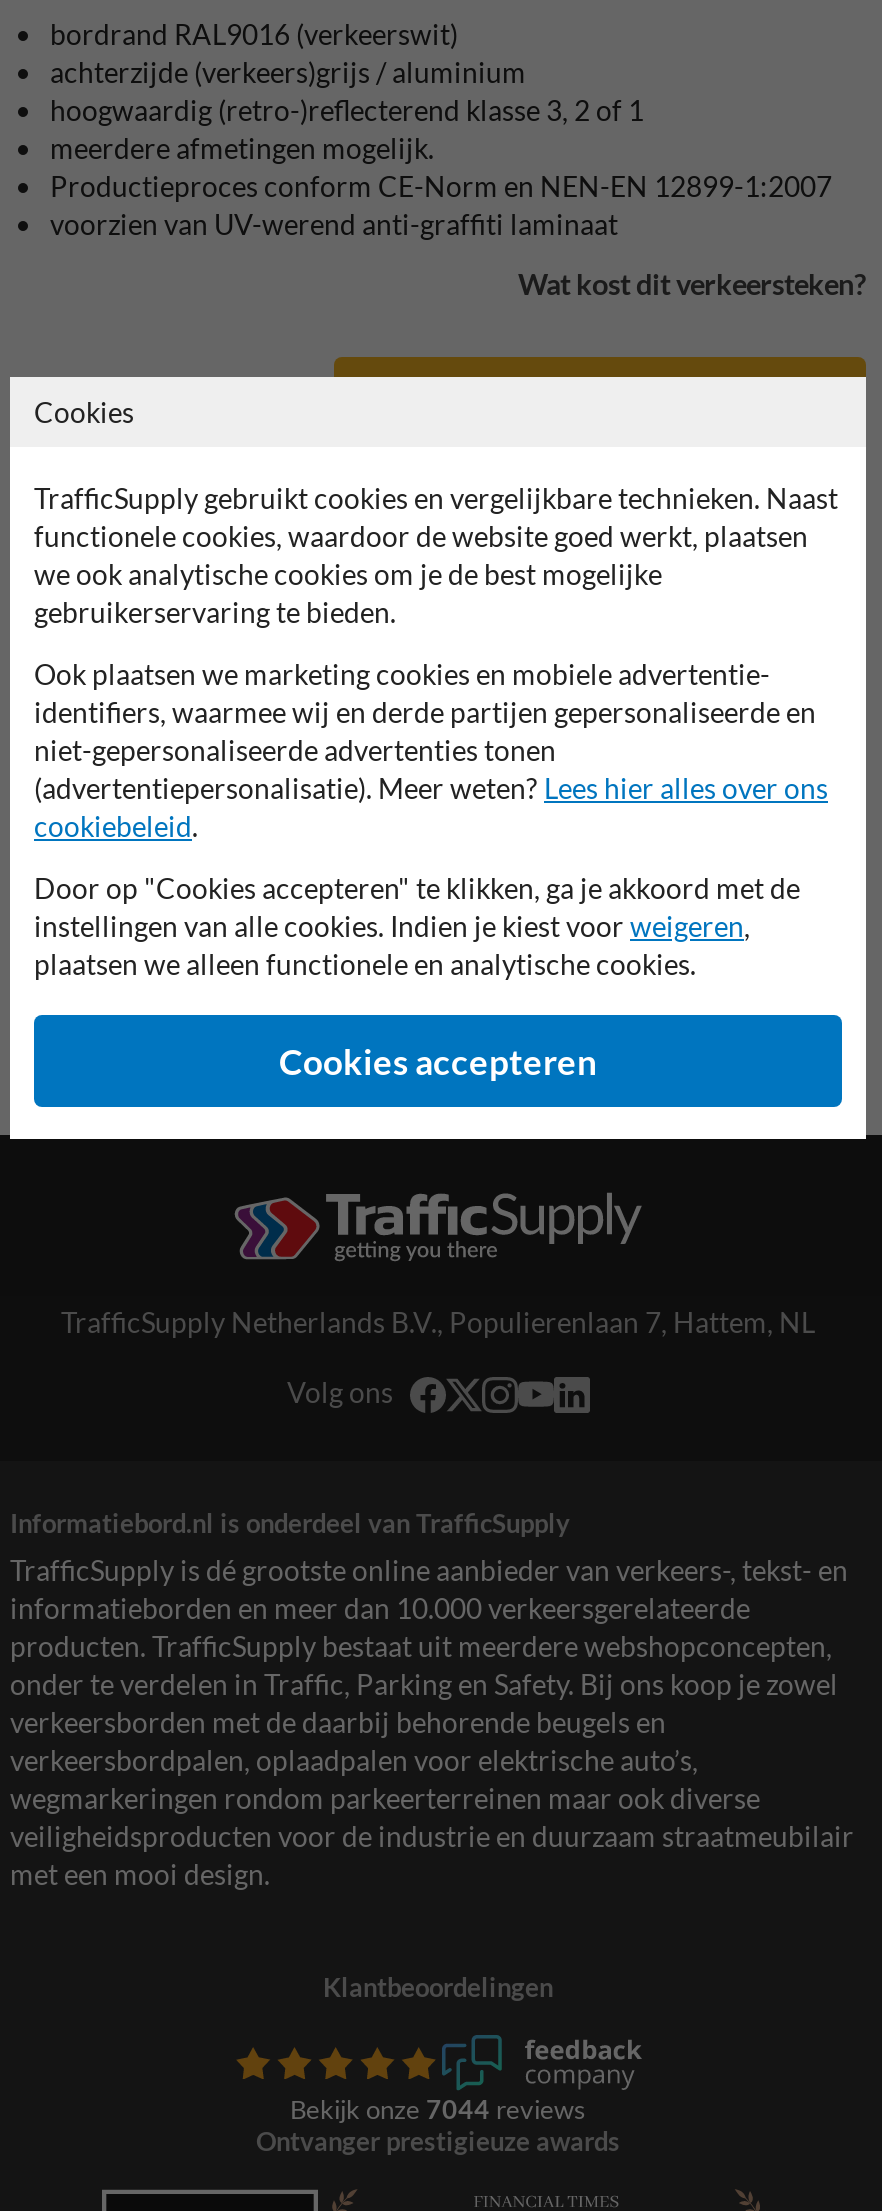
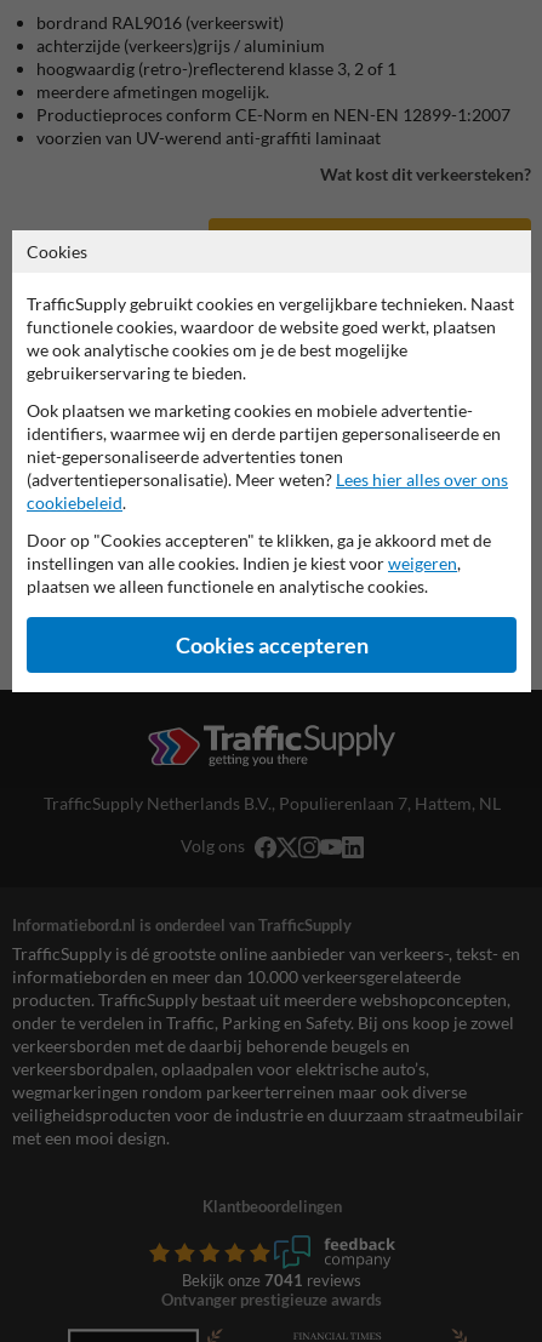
[290,2093,586,2125] Bekijk onze 7044 reviews -> [182,1270,361,1290] Bekijk onze 7041 reviews

